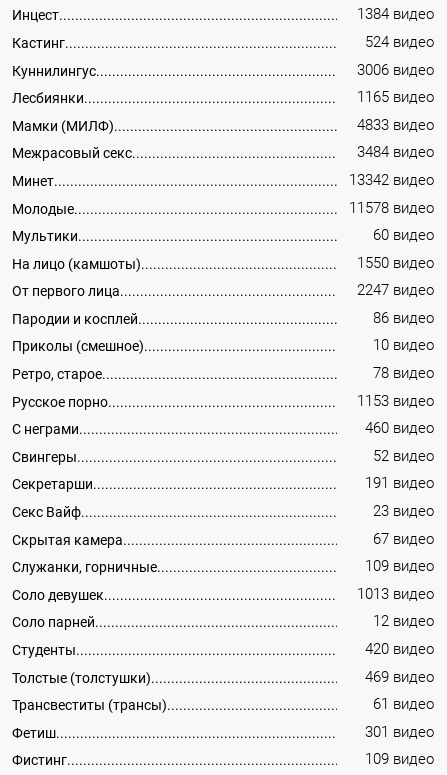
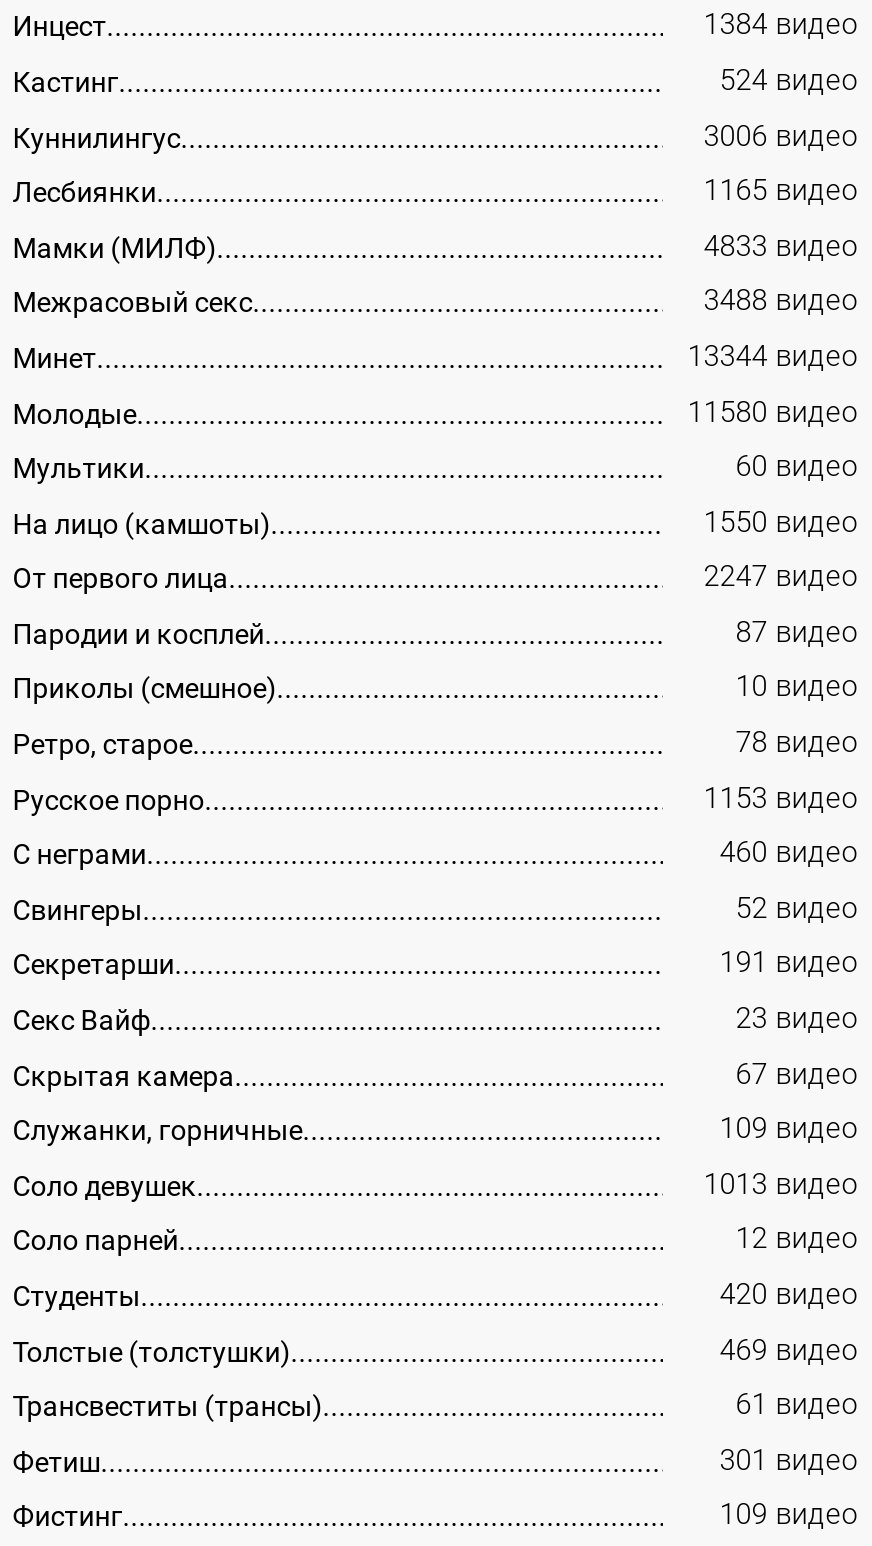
[357,144,434,161] 3484 видео -> [704,285,858,319] 3488 видео
[349,172,434,189] 13342 видео -> [688,340,858,374] 13344 видео
[349,199,434,216] 11578 видео -> [688,395,858,429] 11580 видео
[373,310,434,327] 86 видео -> [736,616,858,650] 87 видео

